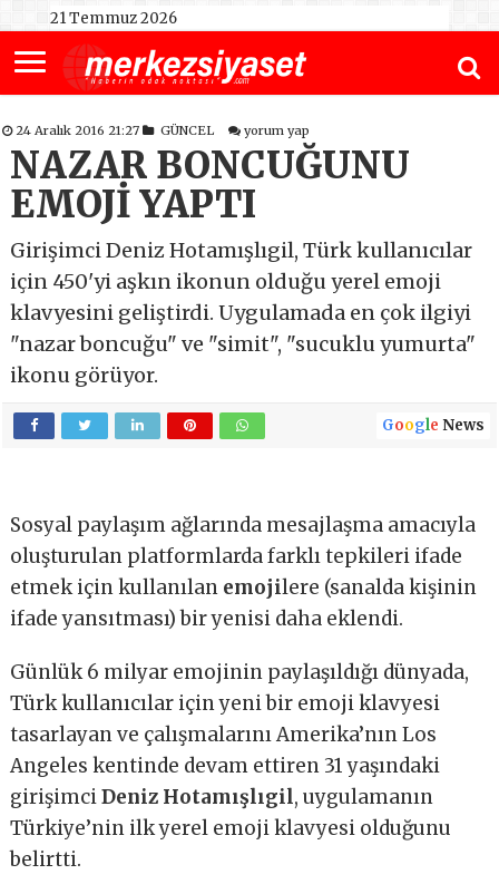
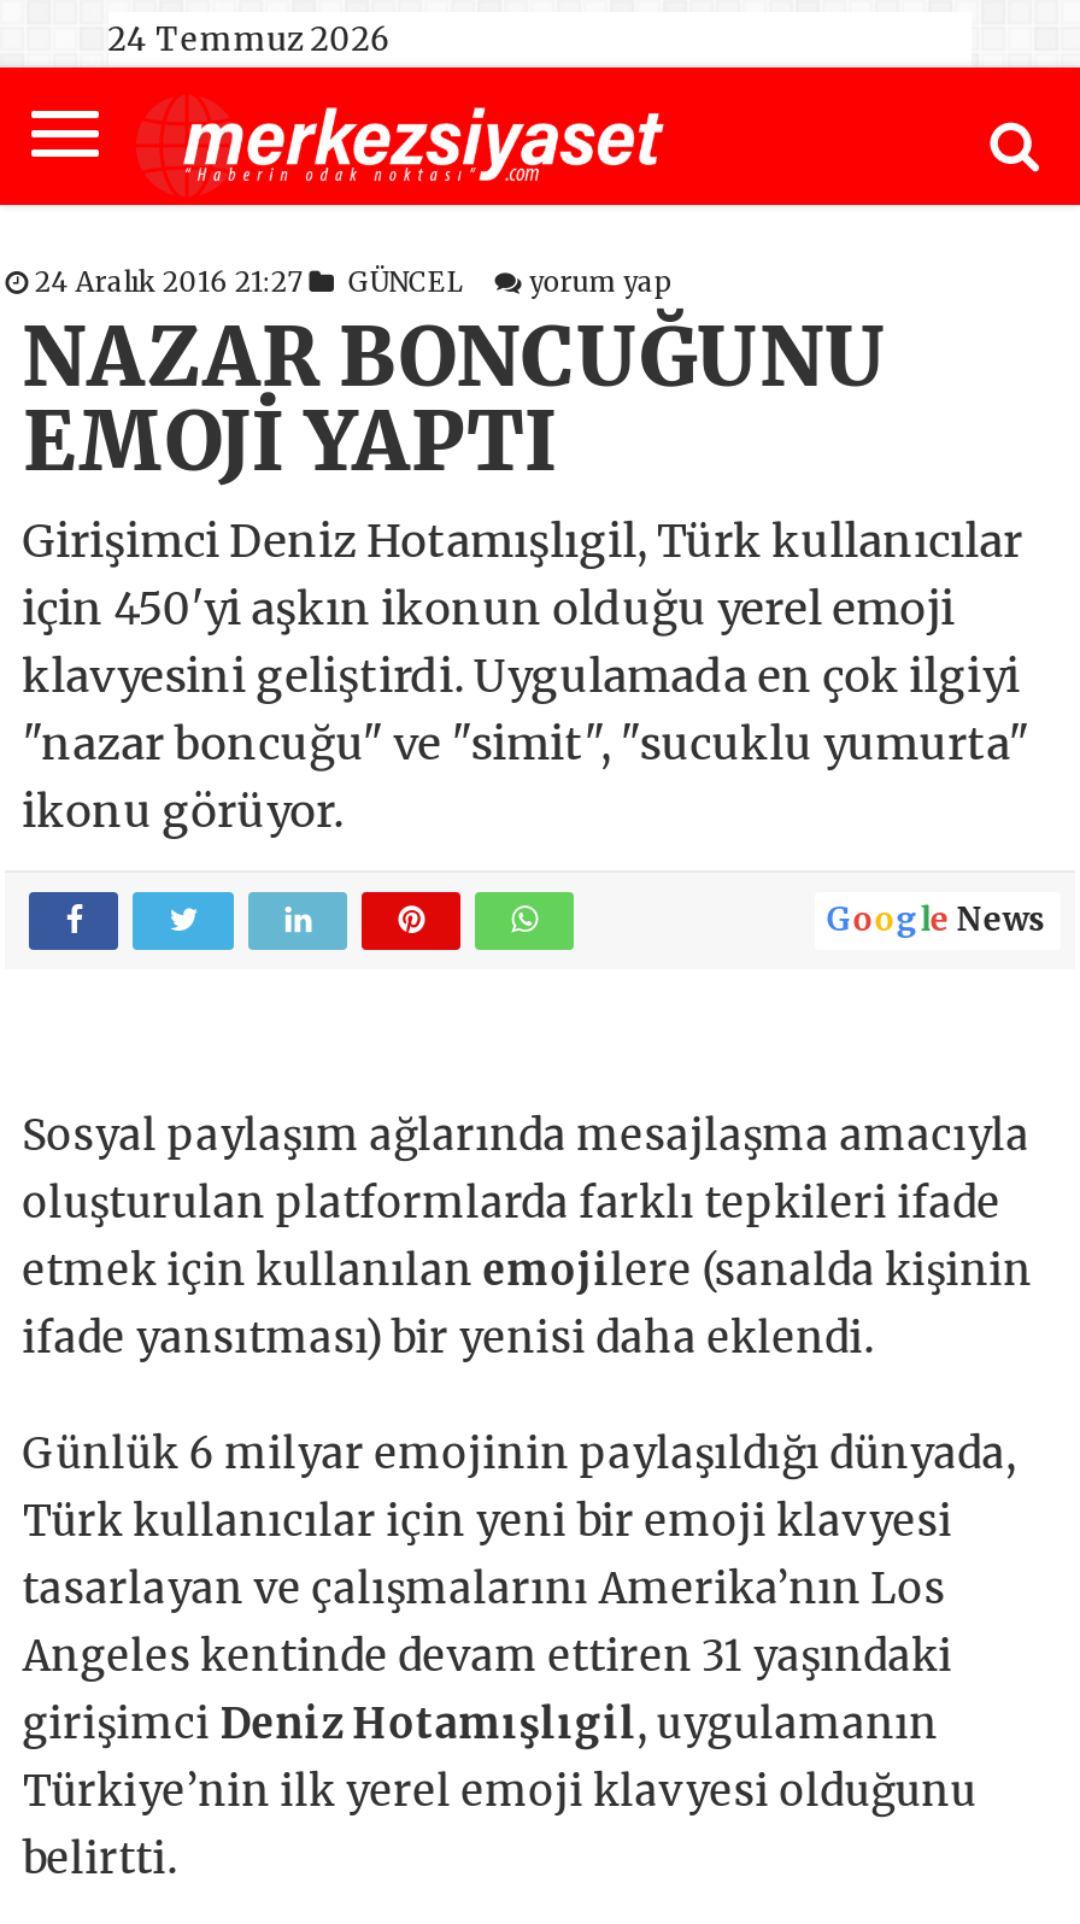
[50,9,177,28] 21 Temmuz 2026 -> [108,19,390,60] 24 Temmuz 2026

